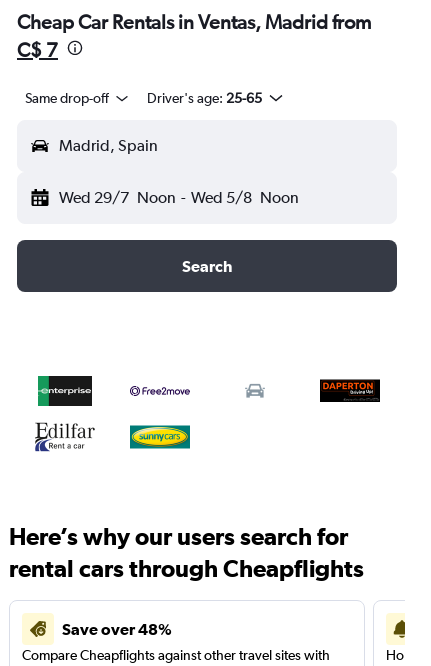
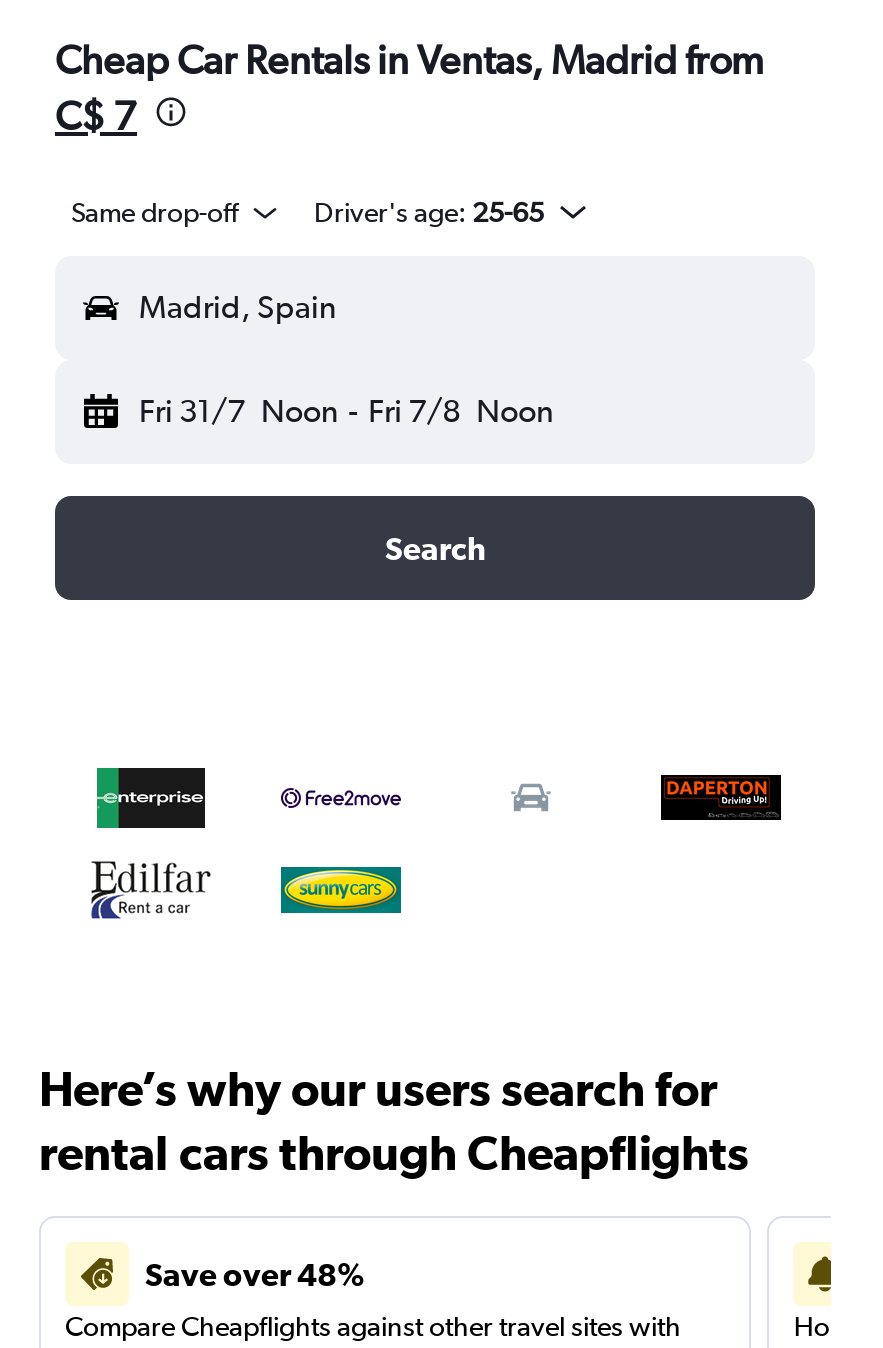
[59,188,299,207] Wed 29/7 Noon - Wed 5/8 Noon -> [139,392,554,430] Fri 31/7 Noon - Fri 7/8 Noon

